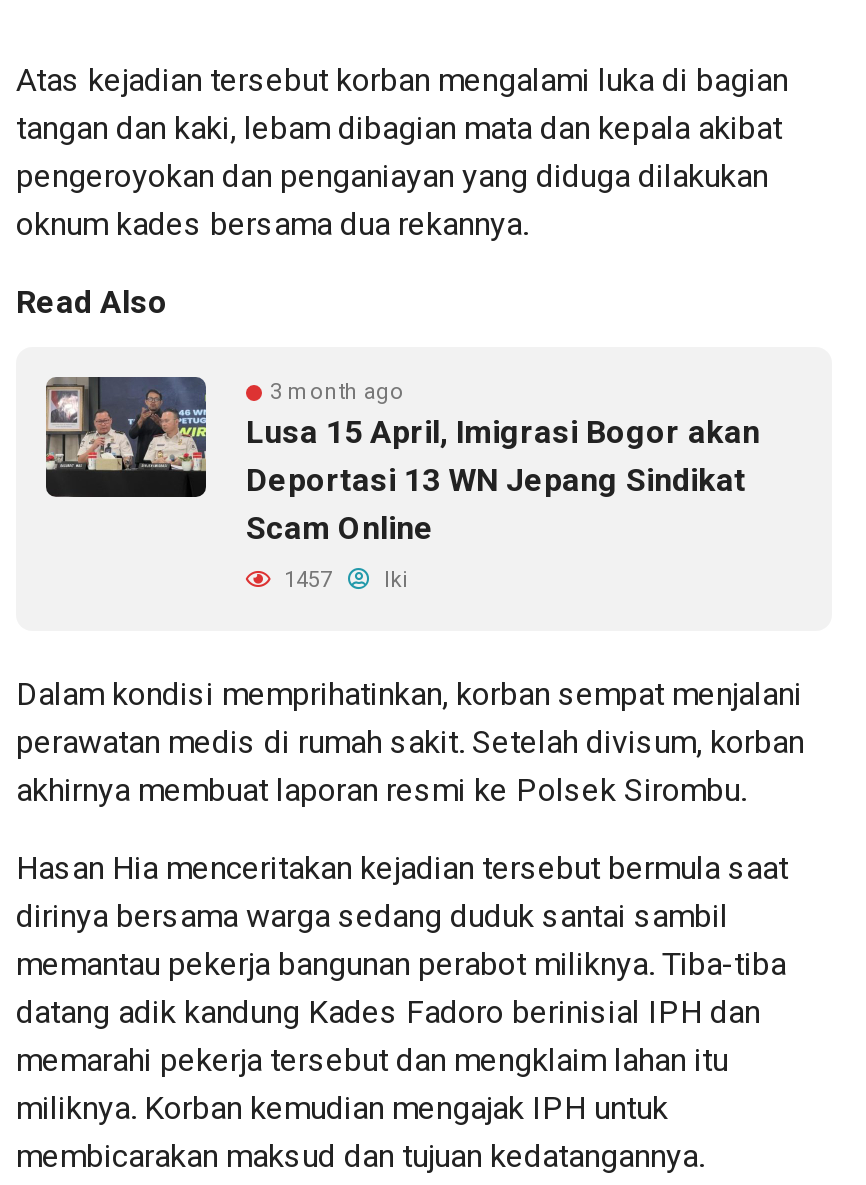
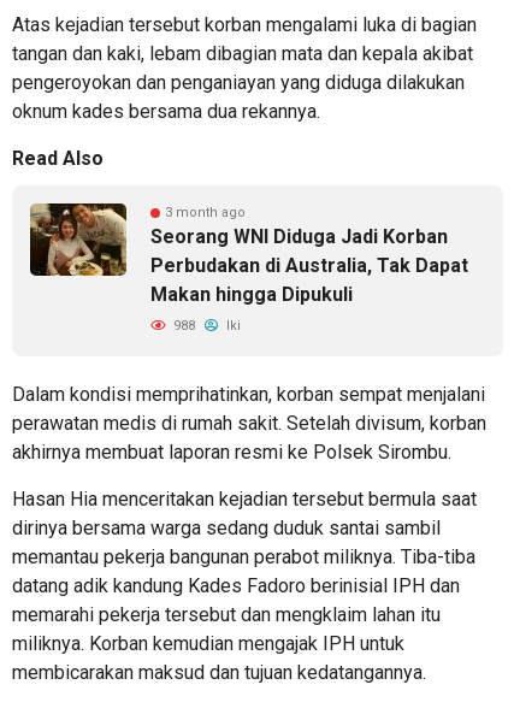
[44,375,760,547] [image] | Lusa 15 April, Imigrasi Bogor akan | Deportasi 13 WN Jepang Sindikat | Scam Online -> [29,202,468,306] [image] | Seorang WNI Diduga Jadi Korban | Perbudakan di Australia, Tak Dapat | Makan hingga Dipukuli
[278,567,408,593] 1457 Iki -> [170,318,241,333] 988 Iki

